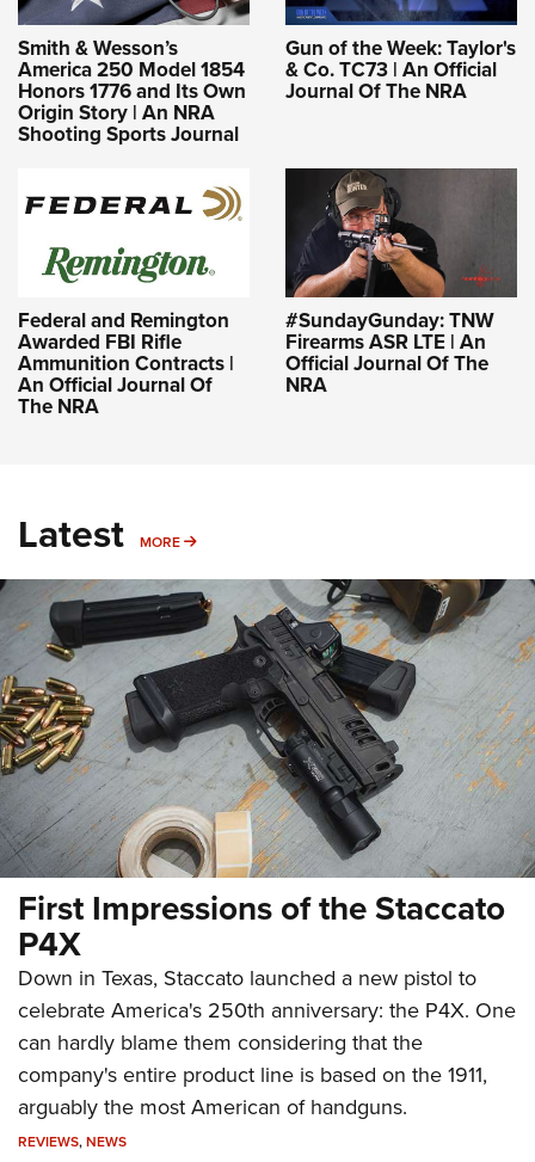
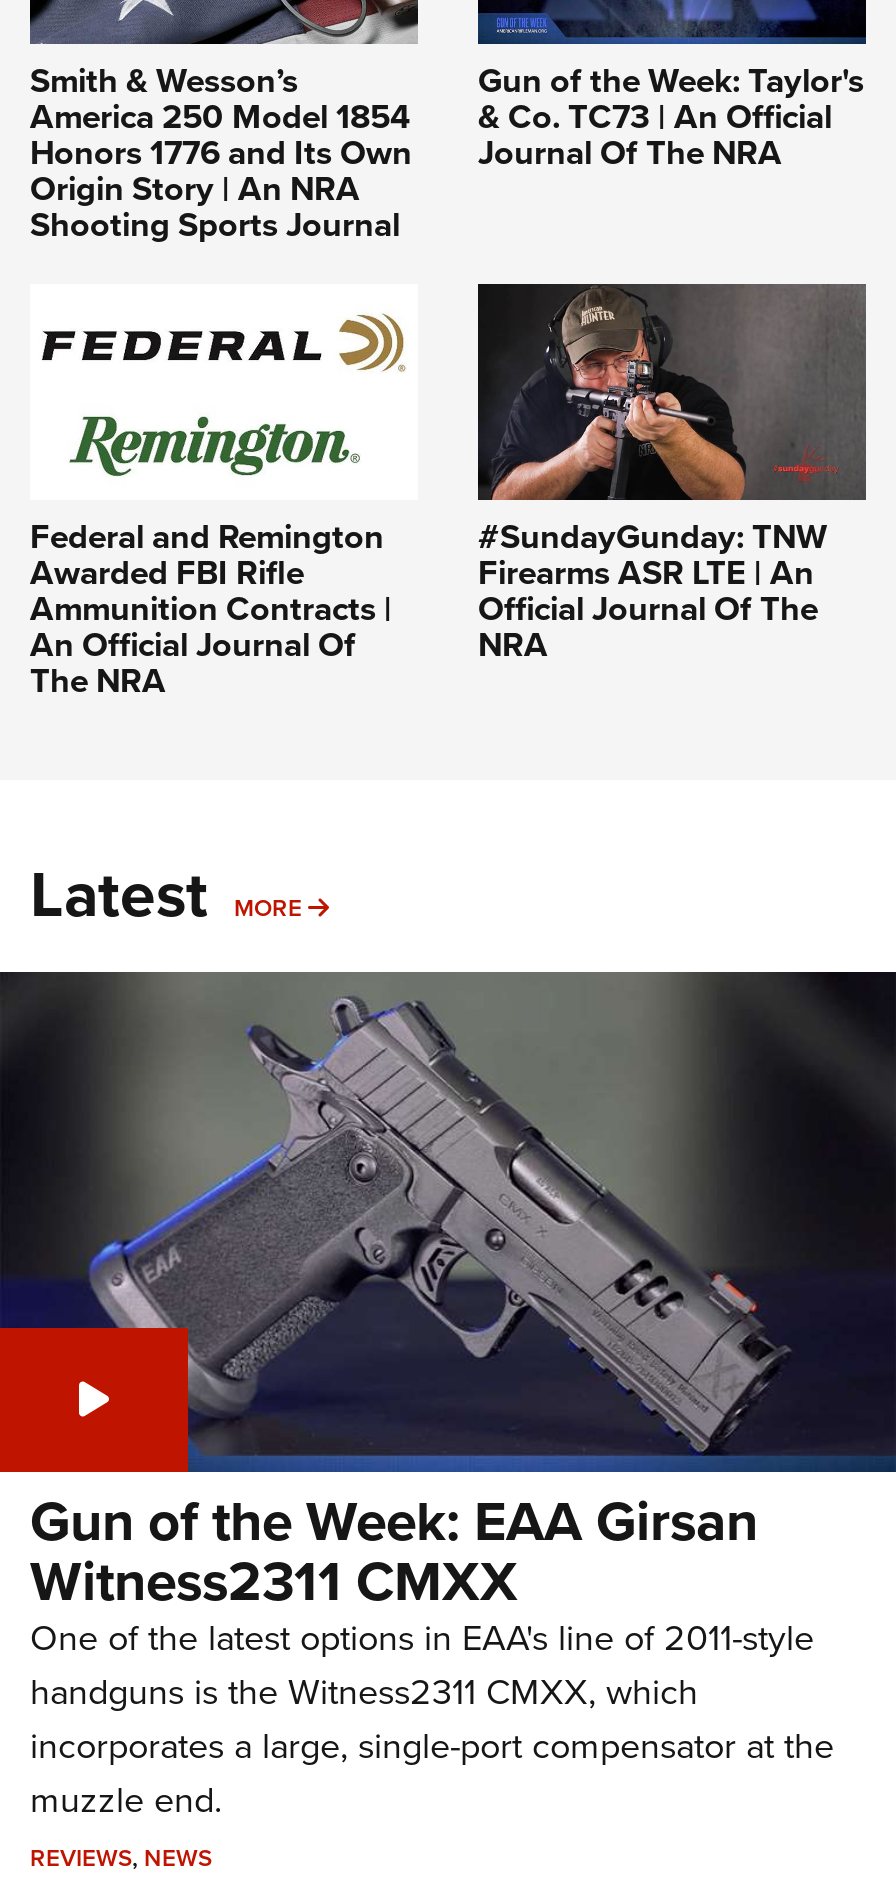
[4,578,531,1122] [image] | First Impressions of the Staccato | P4X | Down in Texas, Staccato launched a new pistol to | celebrate America's 250th anniversary: the P4X. One | can hardly blame them considering that the | company's entire product line is based on the 1911, | arguably the most American of handguns. -> [6,972,890,1827] [image] | Gun of the Week: EAA Girsan | Witness2311 CMXX | One of the latest options in EAA's line of 2011-style | handguns is the Witness2311 CMXX, which | incorporates a large, single-port compensator at the | muzzle end.

